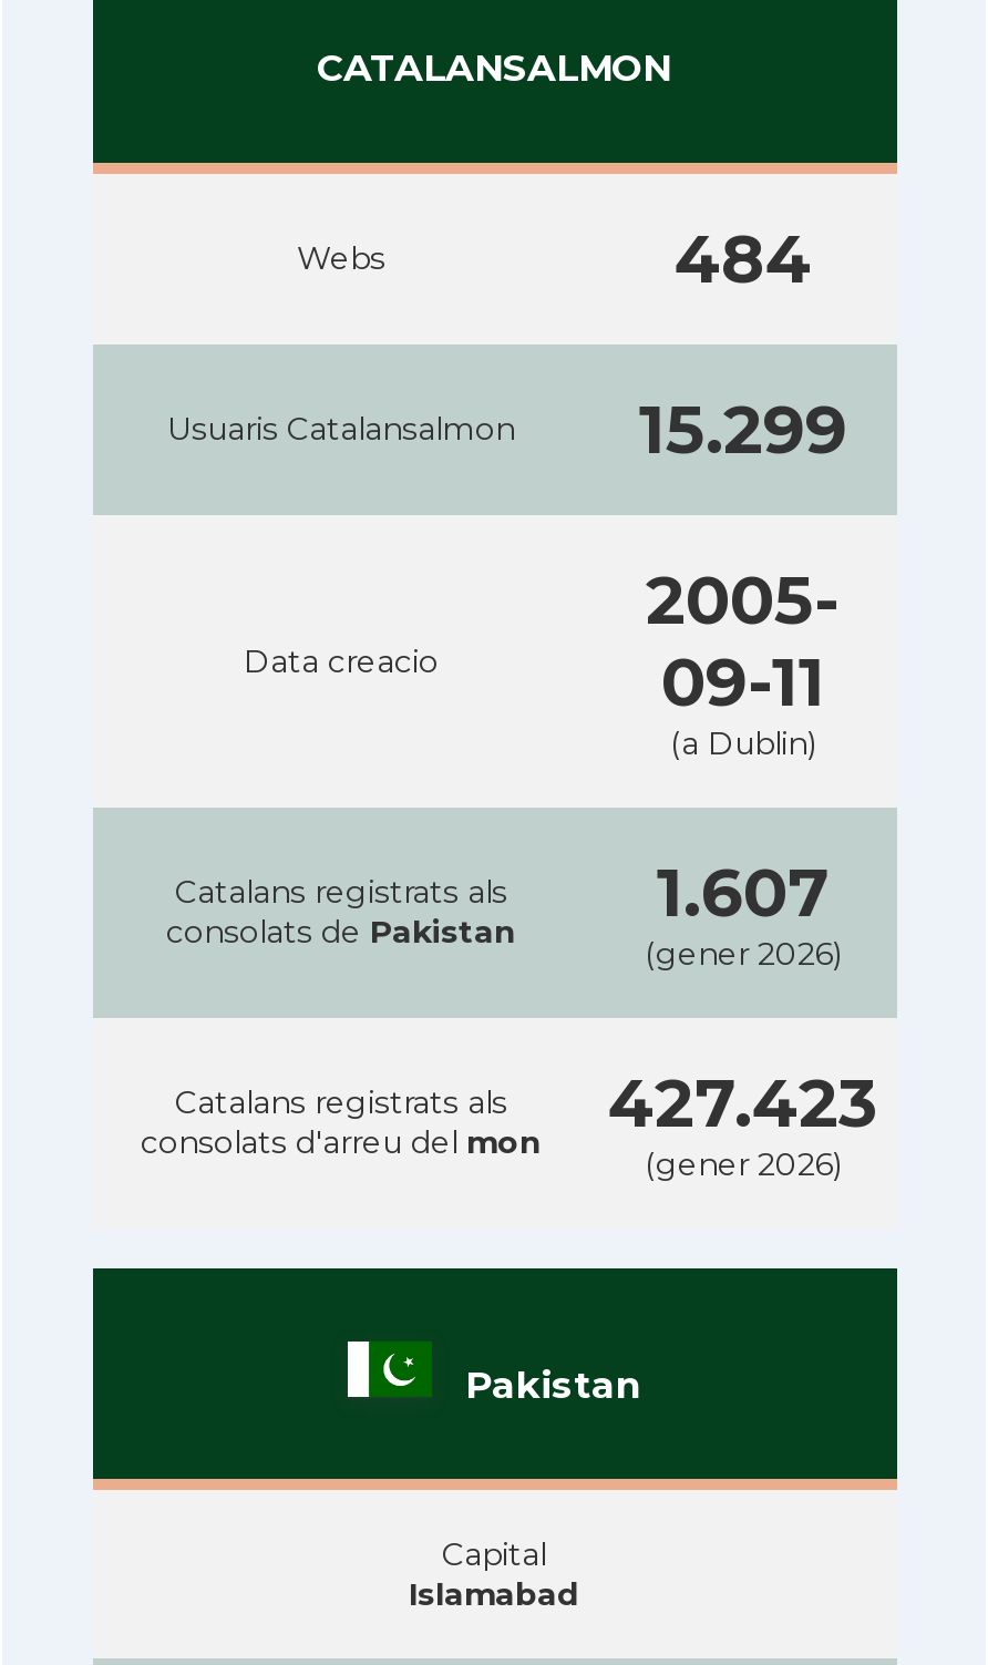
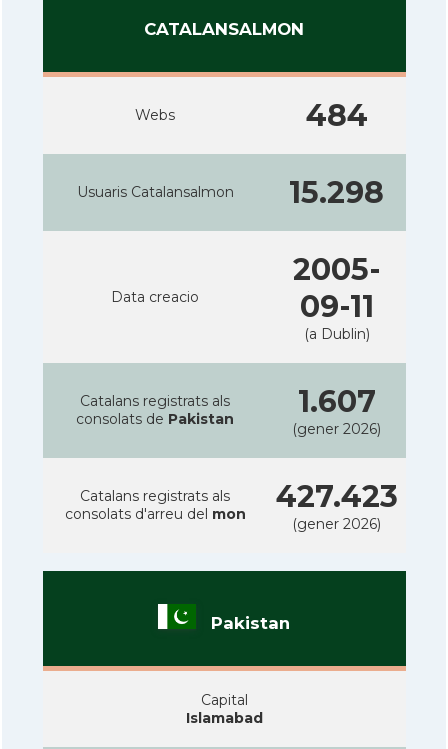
[639,389,847,471] 15.299 -> [289,174,384,211] 15.298

